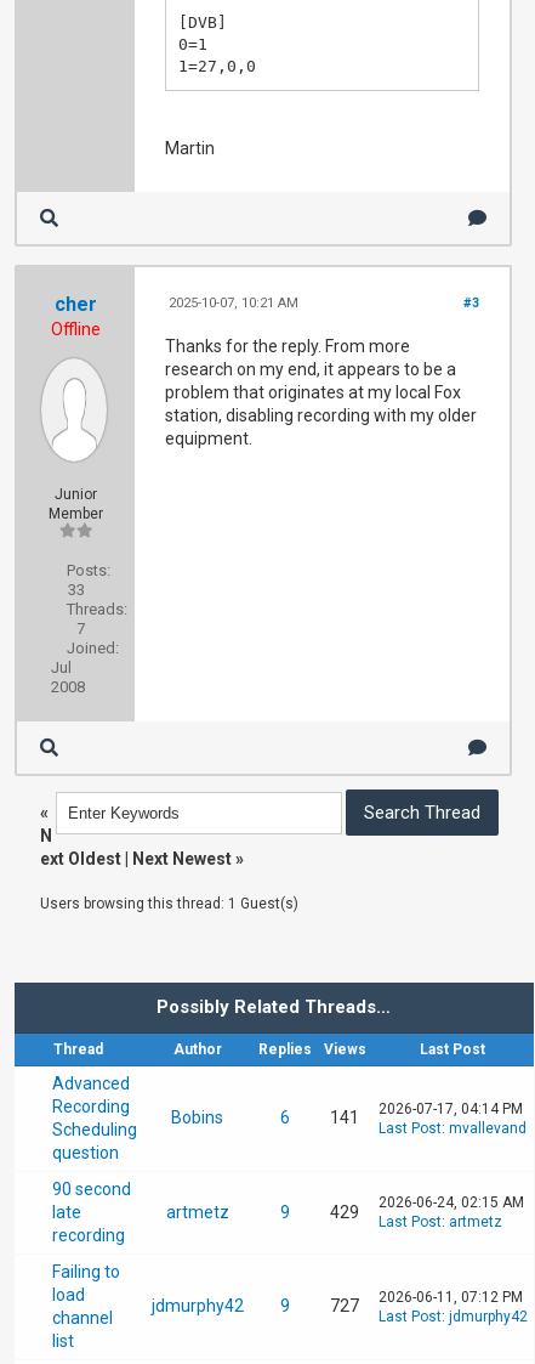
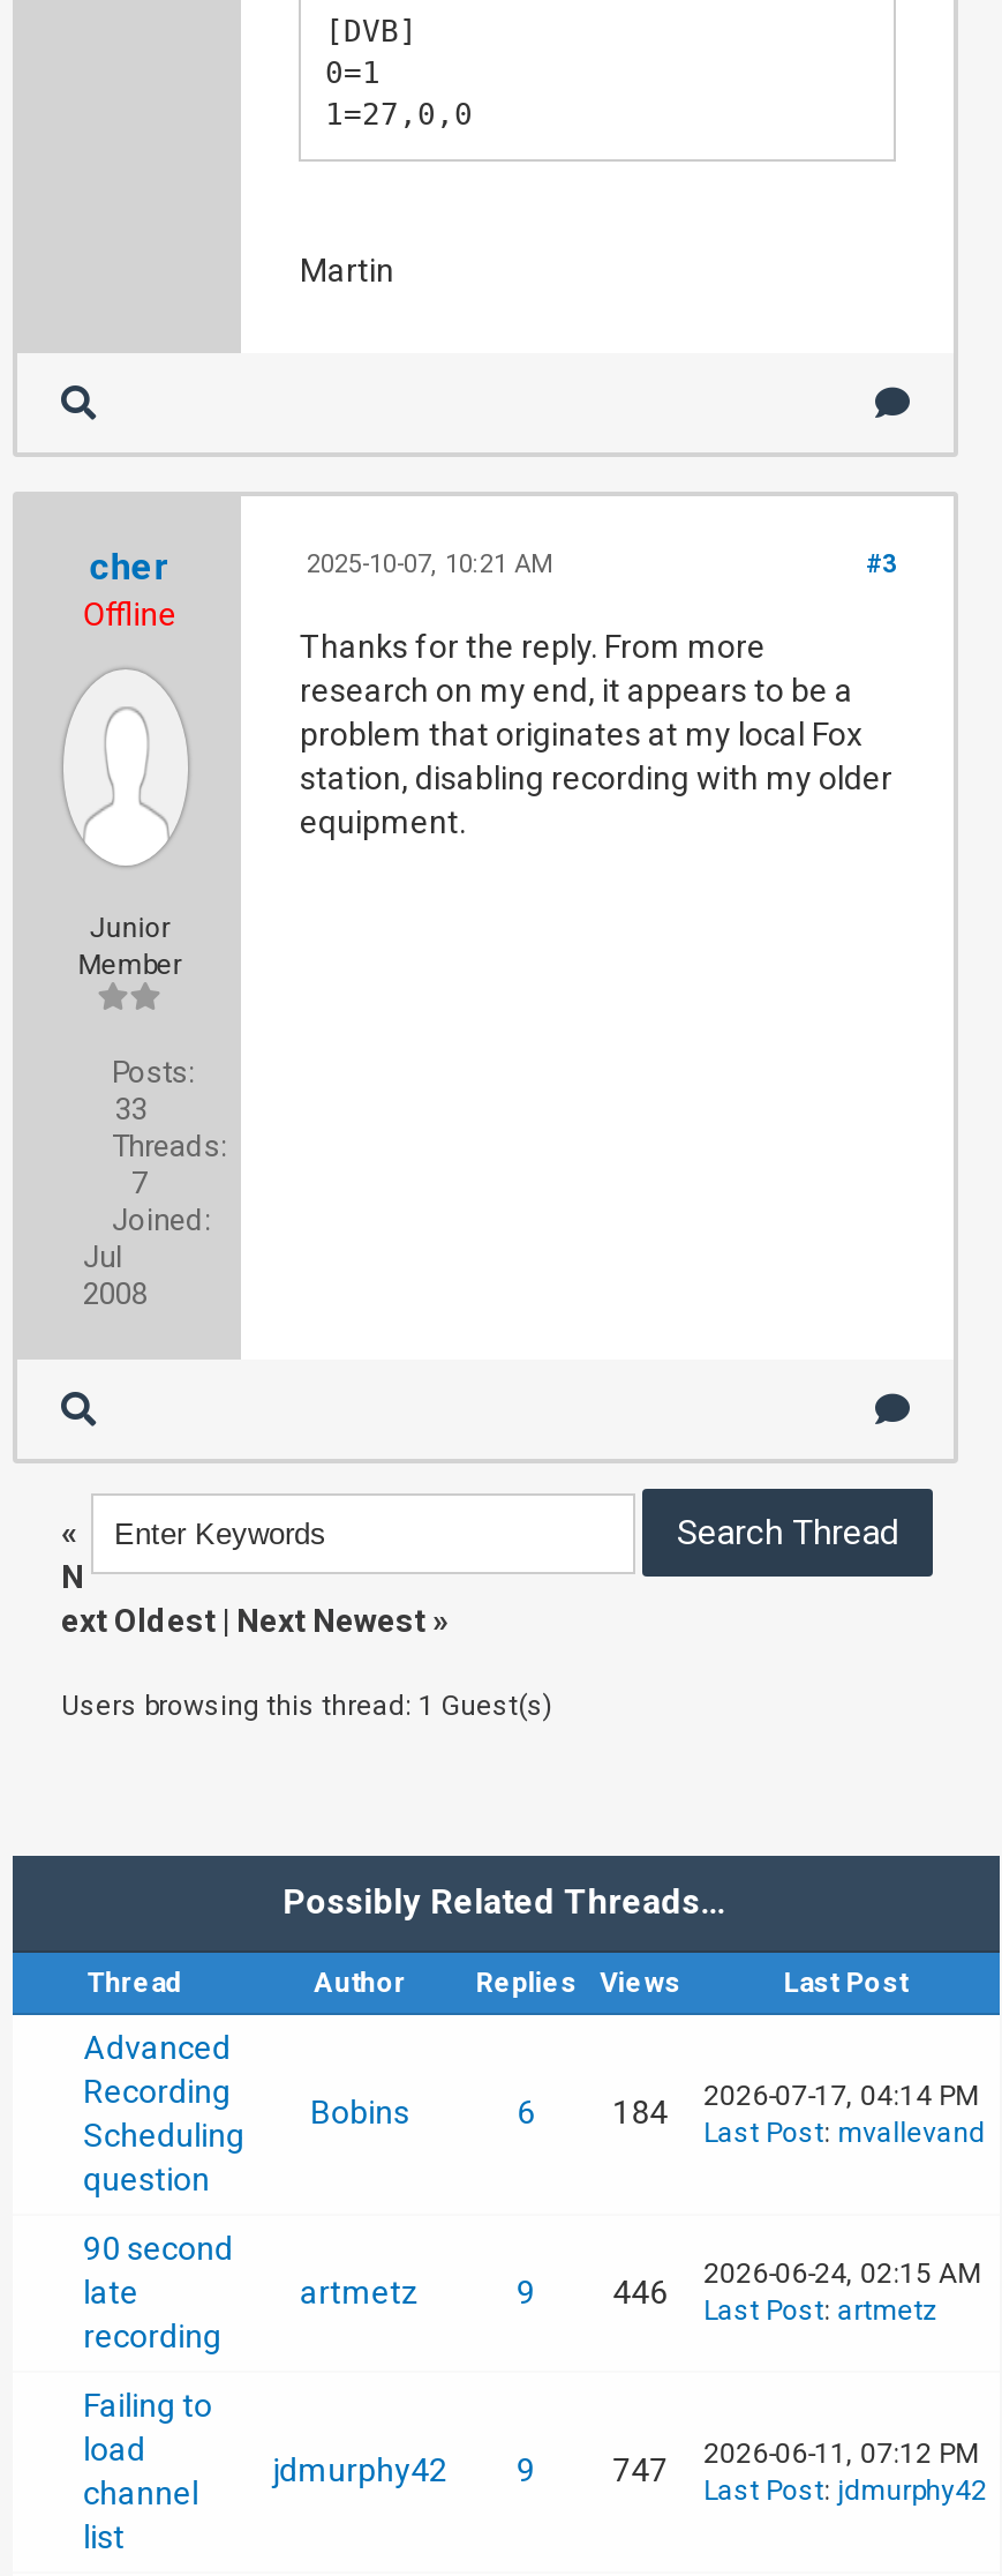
[330,1100,522,1127] 141 2026-07-17, 04:14 PM -> [612,2080,978,2131] 184 2026-07-17, 04:14 PM
[330,1194,524,1230] 429 2026-06-24, 02:15 AM Last Post: artmetz -> [612,2257,980,2327] 446 2026-06-24, 02:15 AM Last Post: artmetz
[330,1289,522,1315] 727 2026-06-11, 07:12 PM -> [612,2438,978,2488] 747 2026-06-11, 07:12 PM

